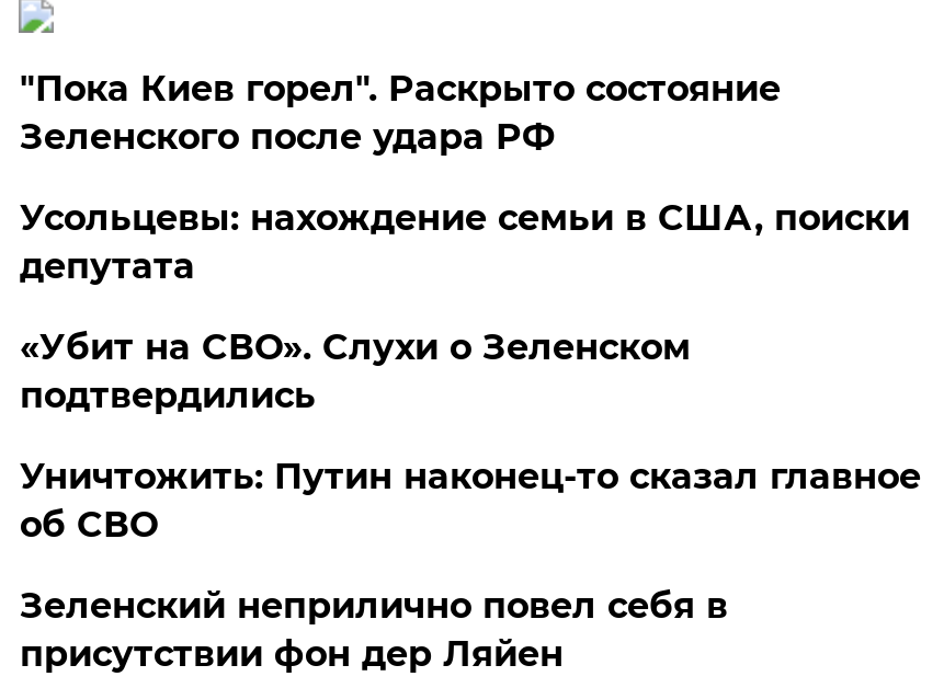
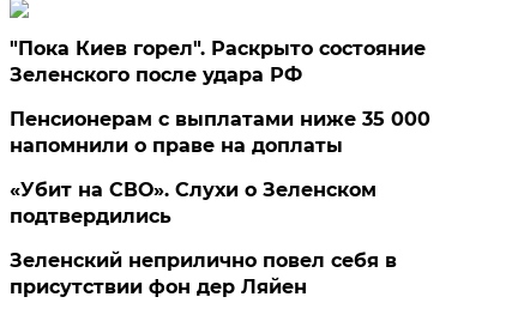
[20,197,910,287] Усольцевы: нахождение семьи в США, поиски | депутата -> [10,108,431,157] Пенсионерам с выплатами ниже 35 000 | напомнили о праве на доплаты
[20,456,921,545] Уничтожить: Путин наконец-то сказал главное | об СВО -> none

